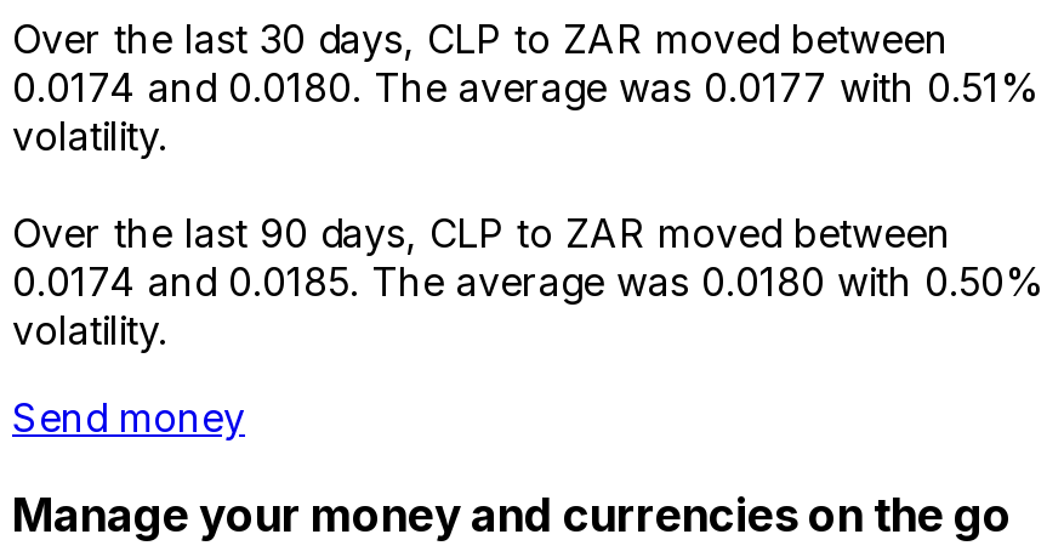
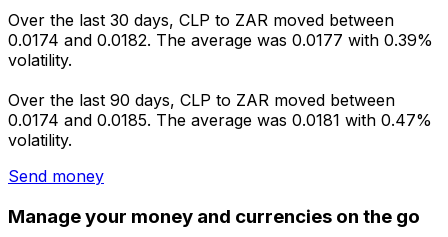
[12,63,1039,112] 0.0174 and 0.0180. The average was 0.0177 with 0.51% -> [8,30,433,50] 0.0174 and 0.0182. The average was 0.0177 with 0.39%
[12,258,1043,306] 0.0174 and 0.0185. The average was 0.0180 with 0.50% -> [8,110,432,130] 0.0174 and 0.0185. The average was 0.0181 with 0.47%

